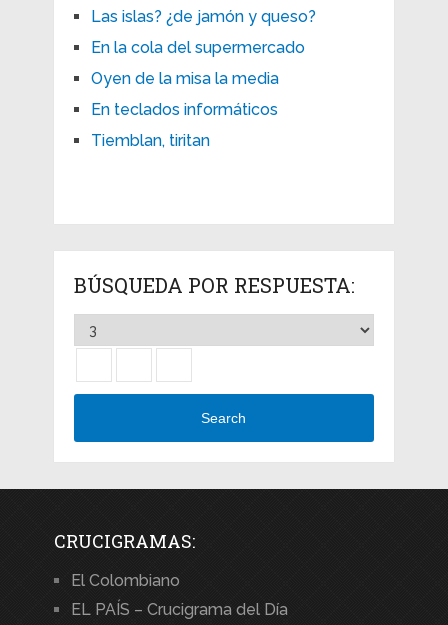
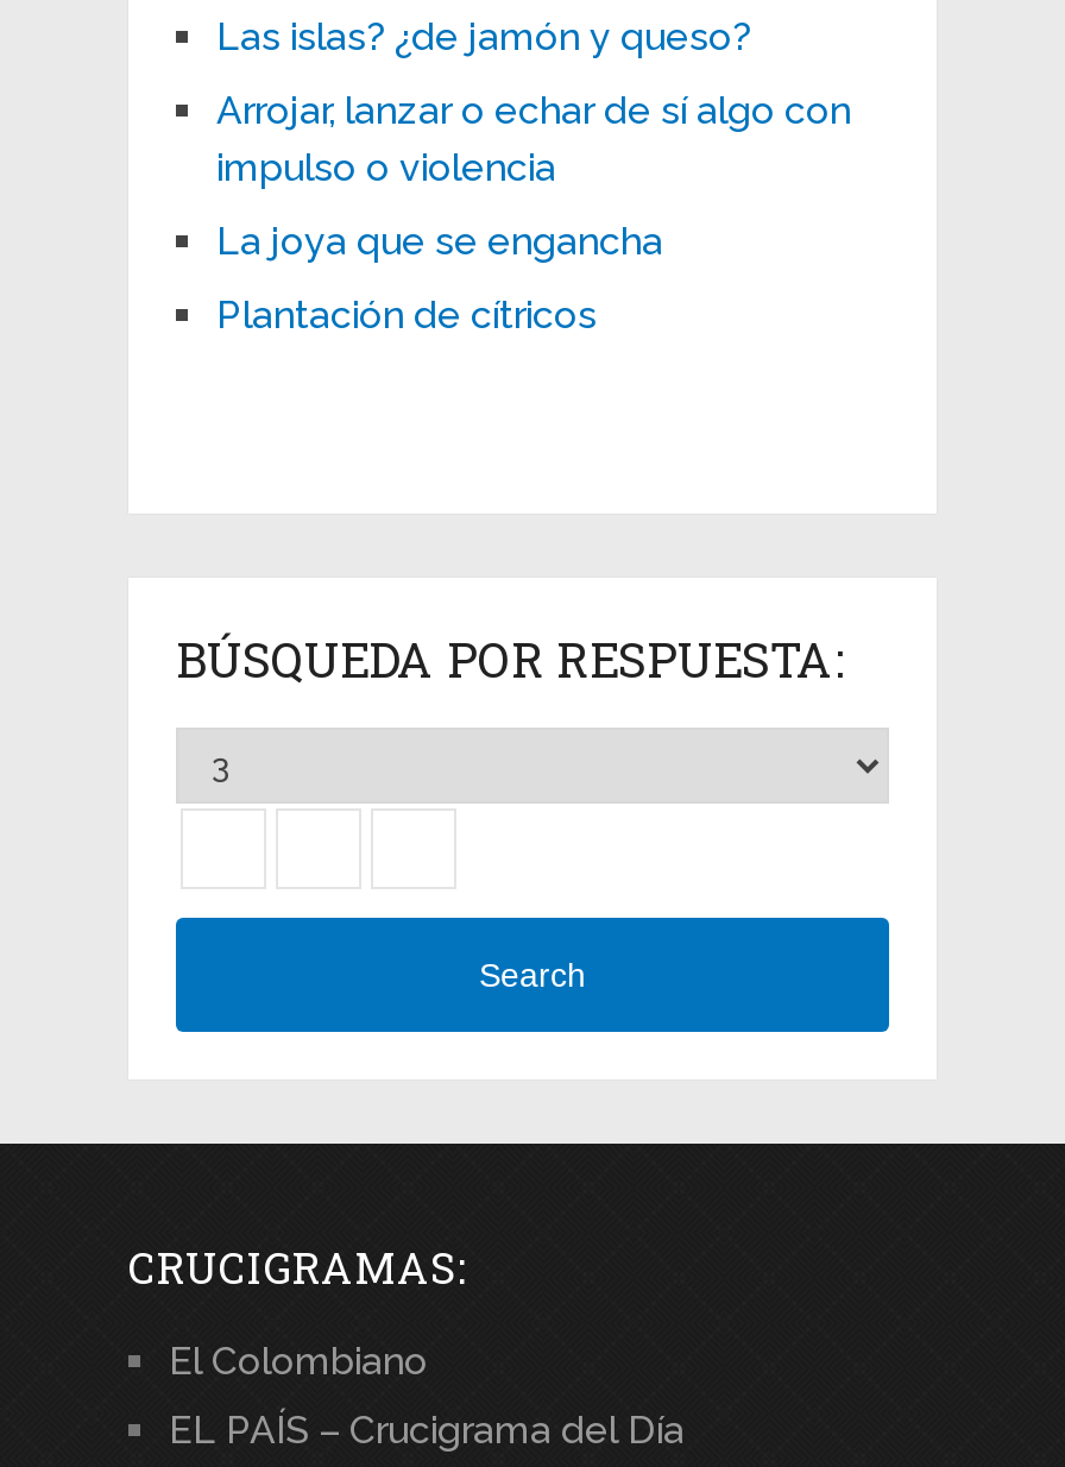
[91,38,305,150] En la cola del supermercado | Oyen de la misa la media | En teclados informáticos | Tiemblan, tiritan -> [216,88,851,338] Arrojar, lanzar o echar de sí algo con | impulso o violencia | La joya que se engancha | Plantación de cítricos

